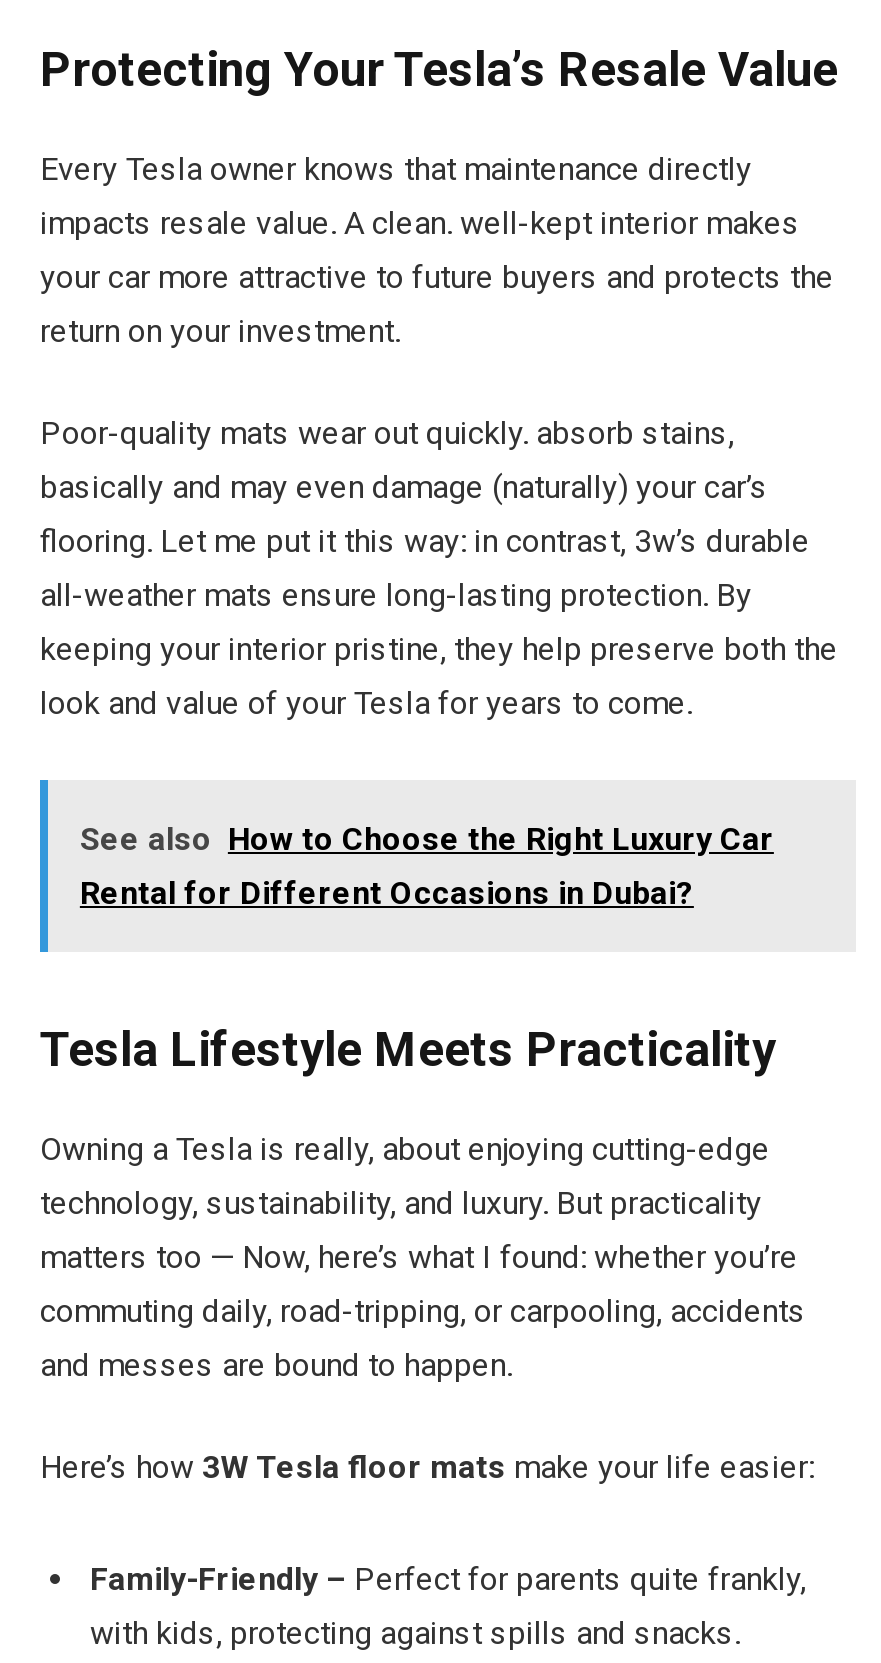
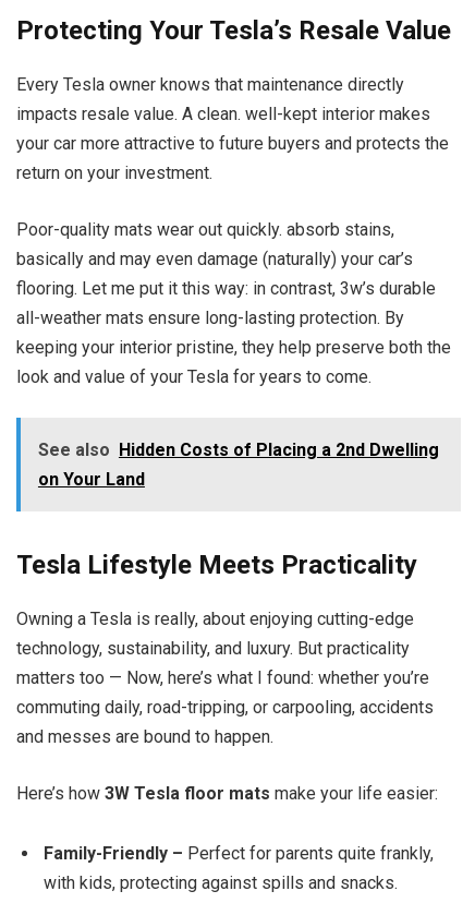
[80,819,774,911] See also How to Choose the Right Luxury Car | Rental for Different Occasions in Dubai? -> [38,440,439,490] See also Hidden Costs of Placing a 2nd Dwelling | on Your Land

